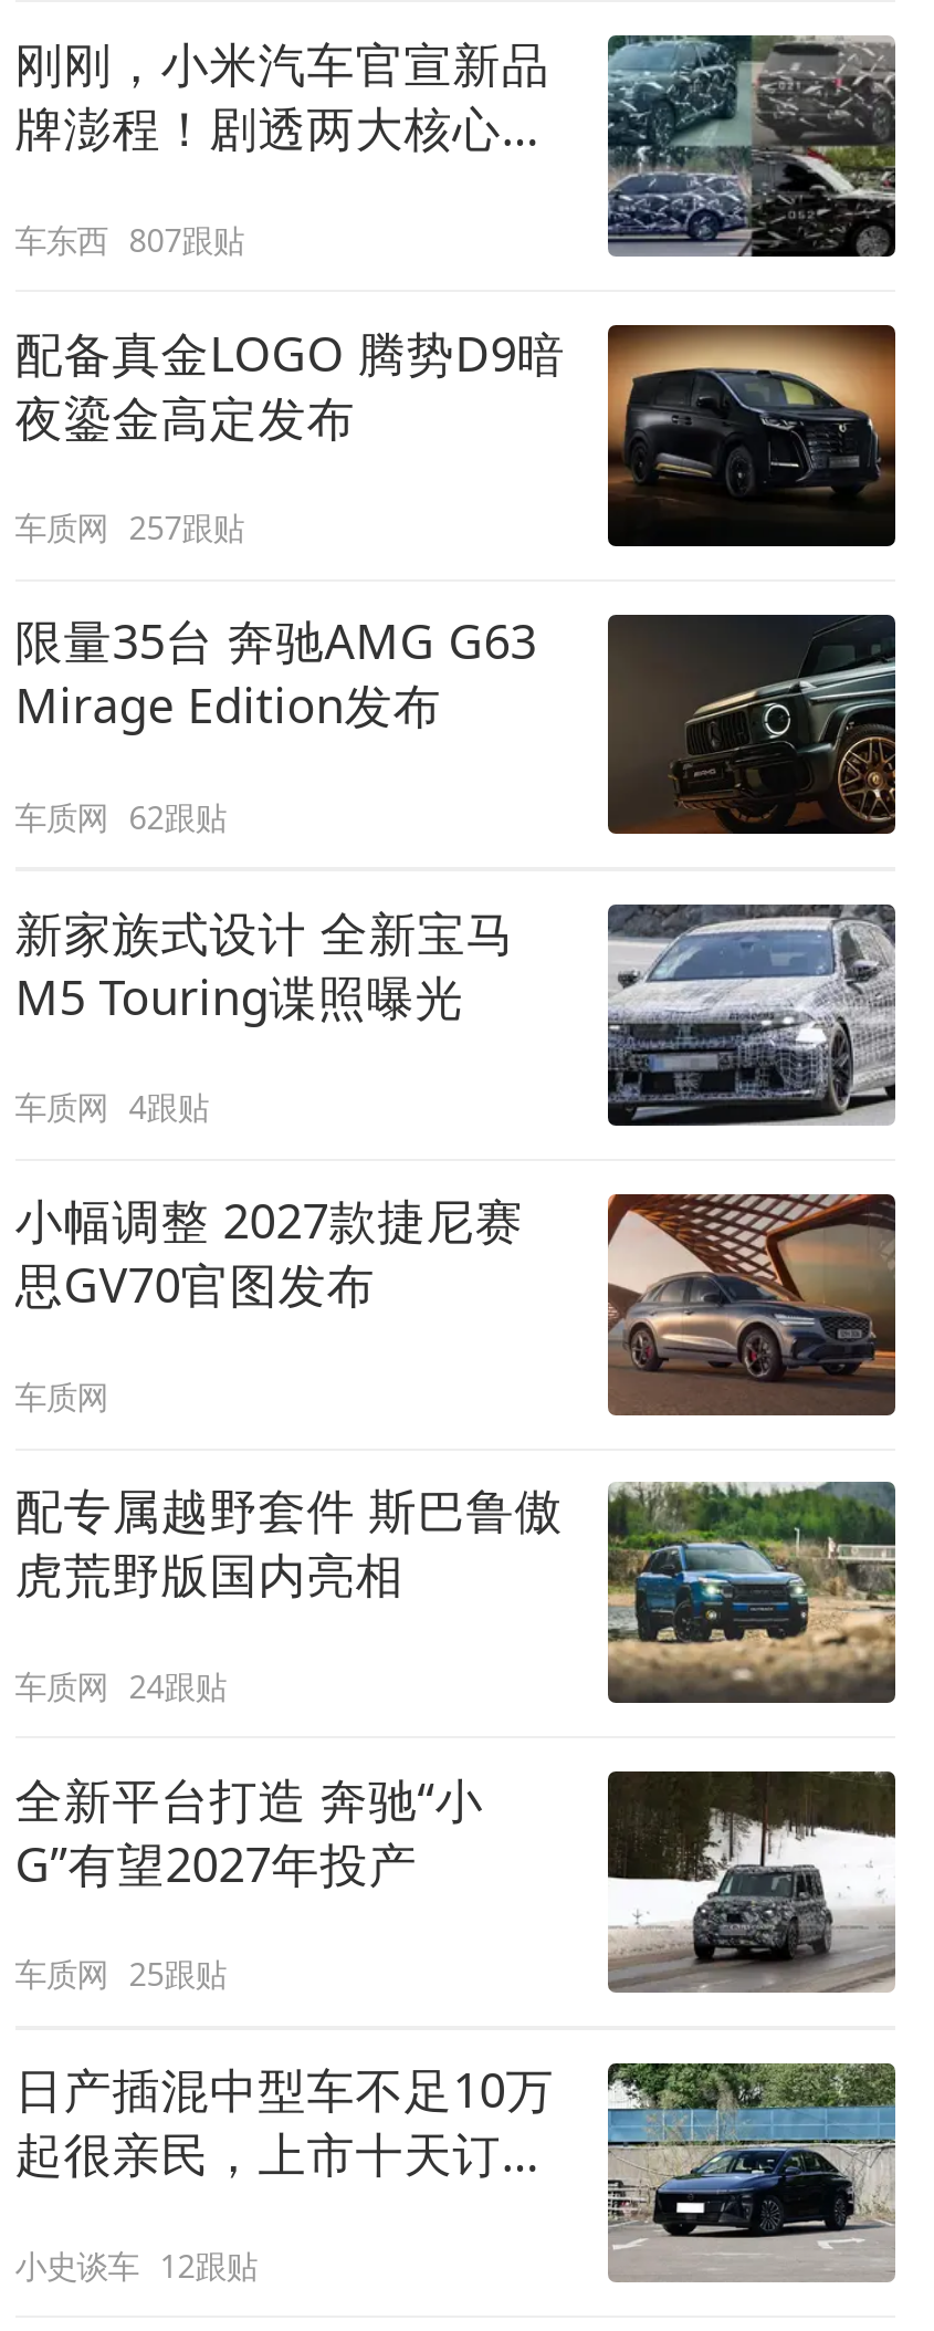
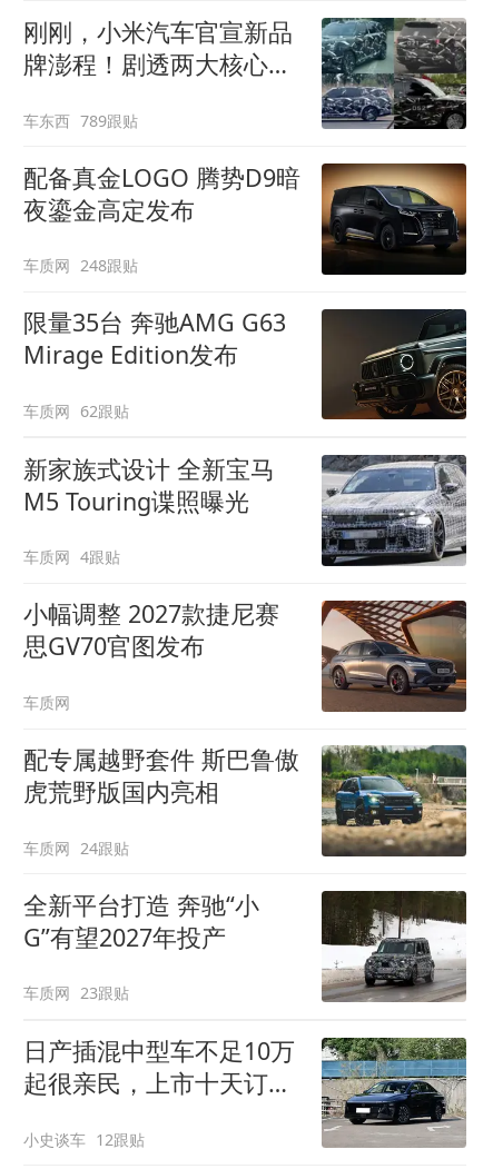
[15,218,244,260] 车东西 807跟贴 -> [23,110,138,131] 车东西 789跟贴
[15,507,244,549] 车质网 257跟贴 -> [23,255,138,276] 车质网 248跟贴
[15,1953,226,1995] 车质网 25跟贴 -> [23,982,129,1003] 车质网 23跟贴

